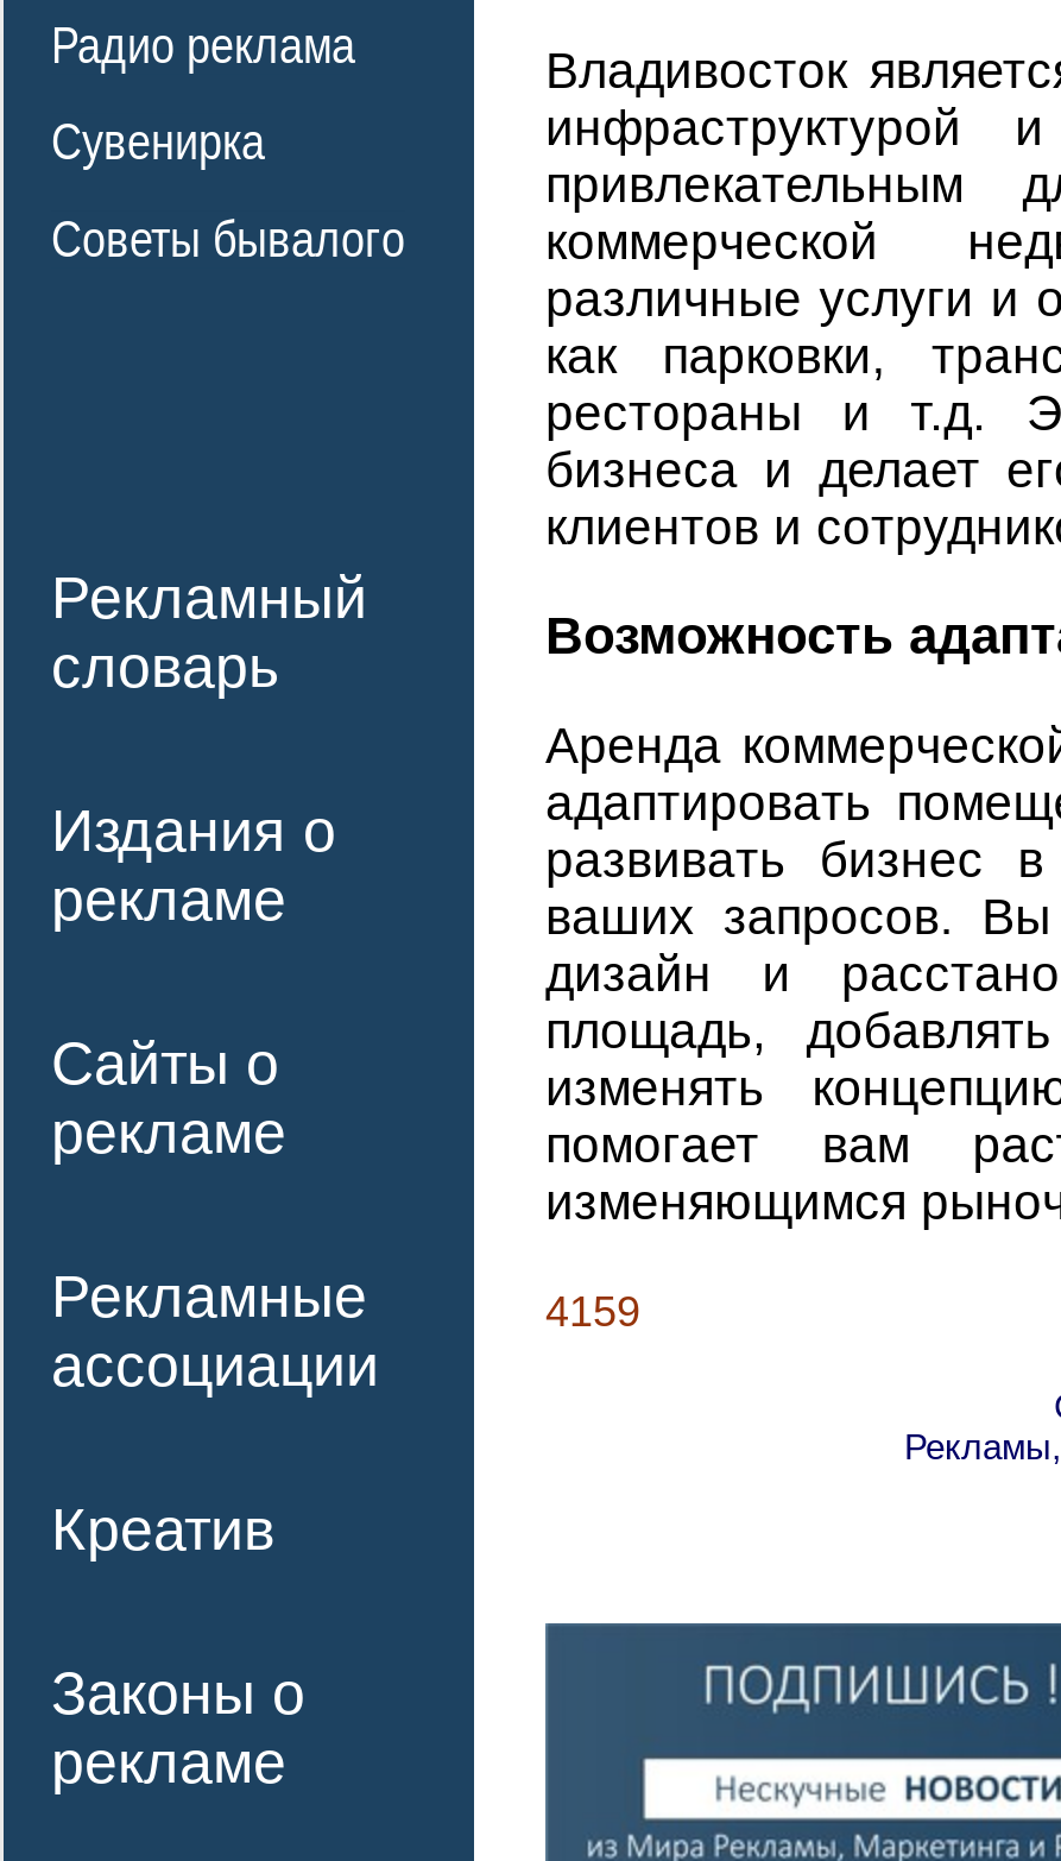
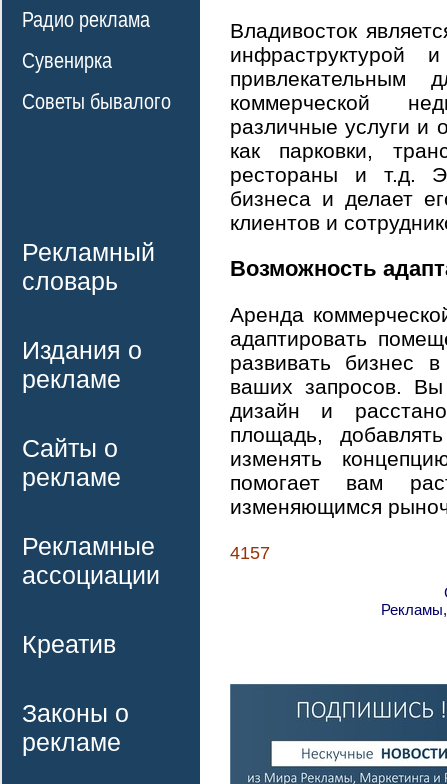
[545,1288,640,1336] 4159 -> [230,543,270,563] 4157

